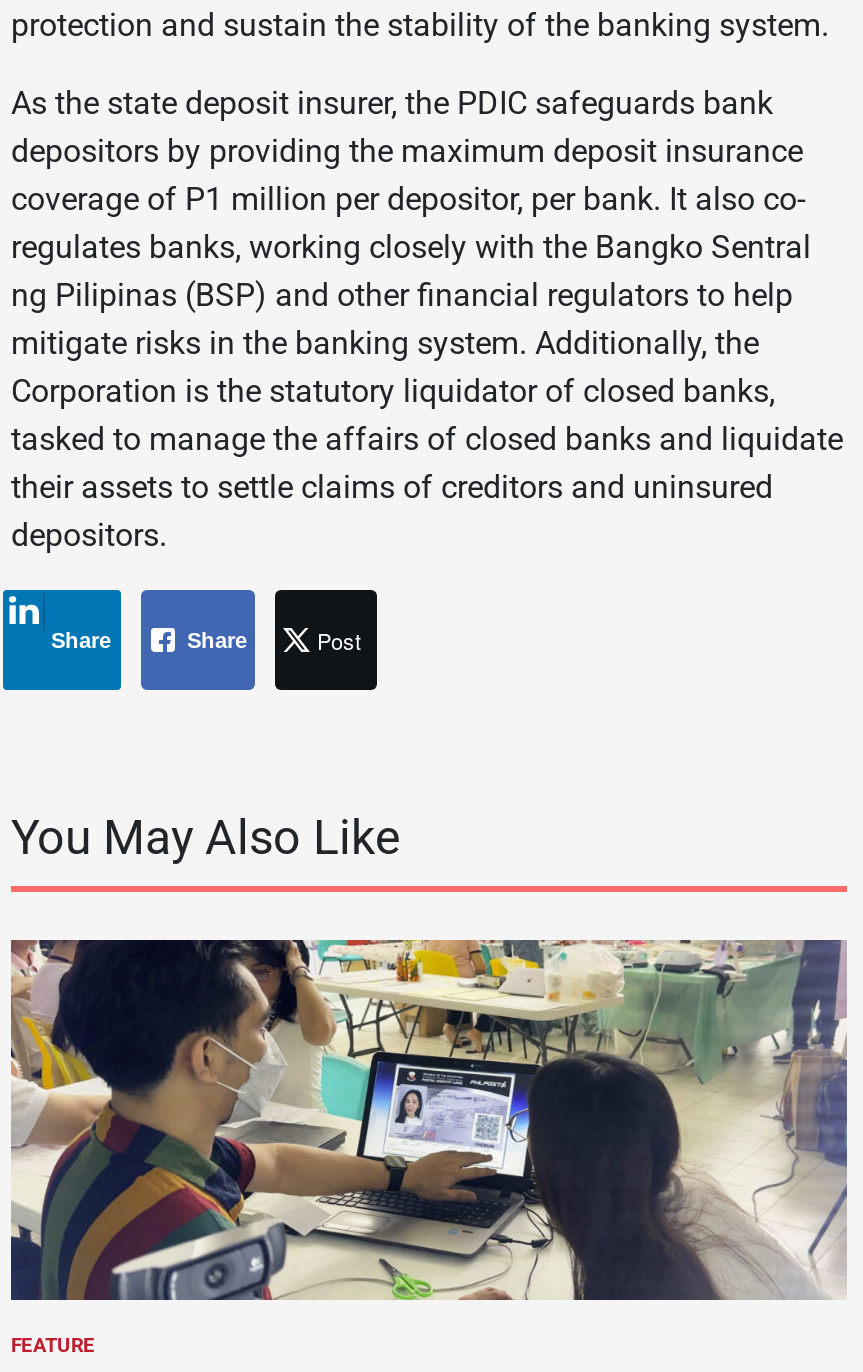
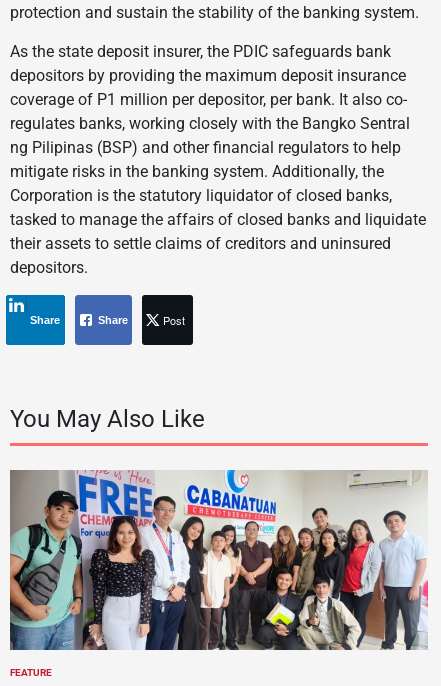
[11,938,849,1302] [image] -> [9,469,429,651] [image]

